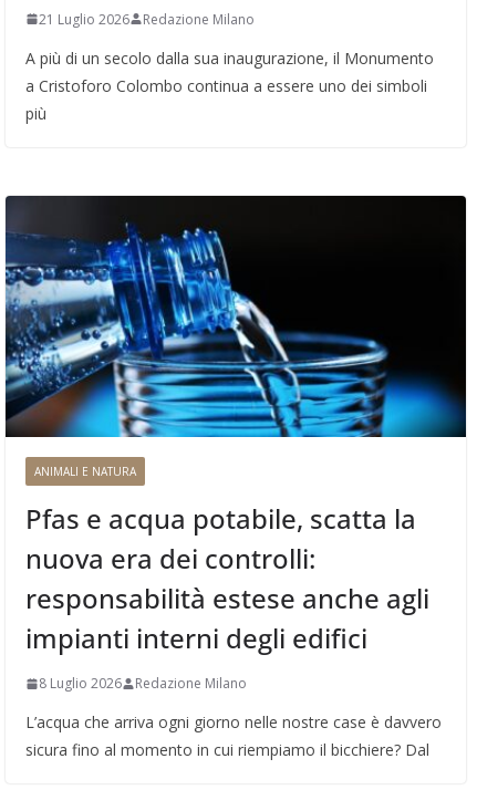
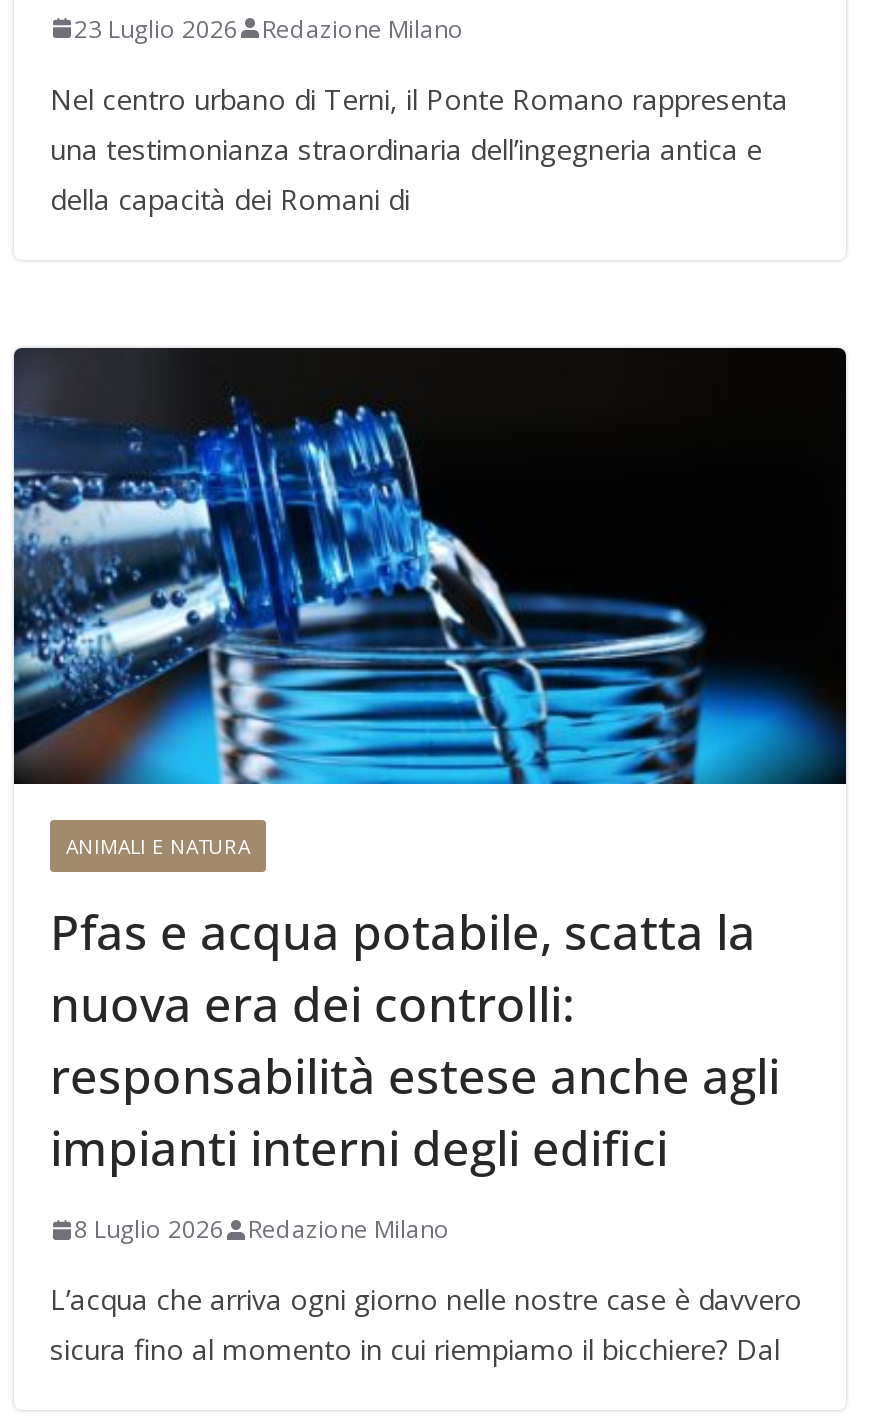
[39,10,255,28] 21 Luglio 2026 Redazione Milano -> [74,11,464,45] 23 Luglio 2026 Redazione Milano
[25,47,434,124] A più di un secolo dalla sua inaugurazione, il Monumento | a Cristoforo Colombo continua a essere uno dei simboli | più -> [50,79,788,217] Nel centro urbano di Terni, il Ponte Romano rappresenta | una testimonianza straordinaria dell’ingegneria antica e | della capacità dei Romani di

